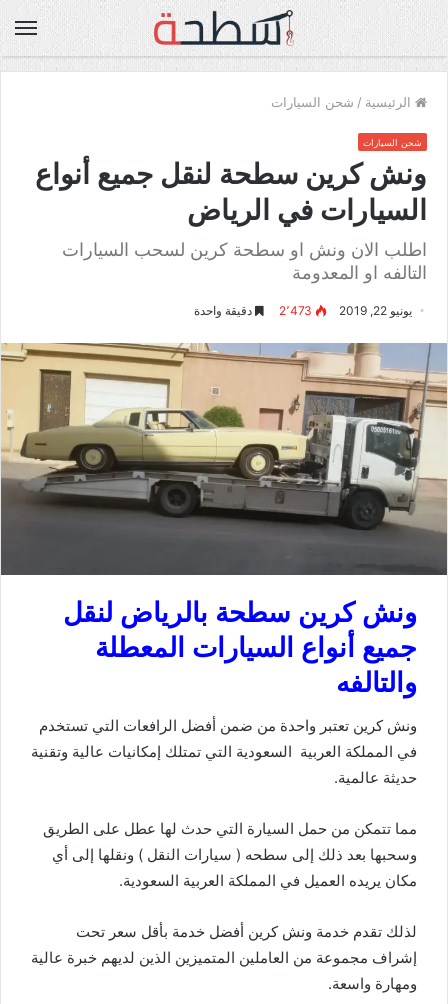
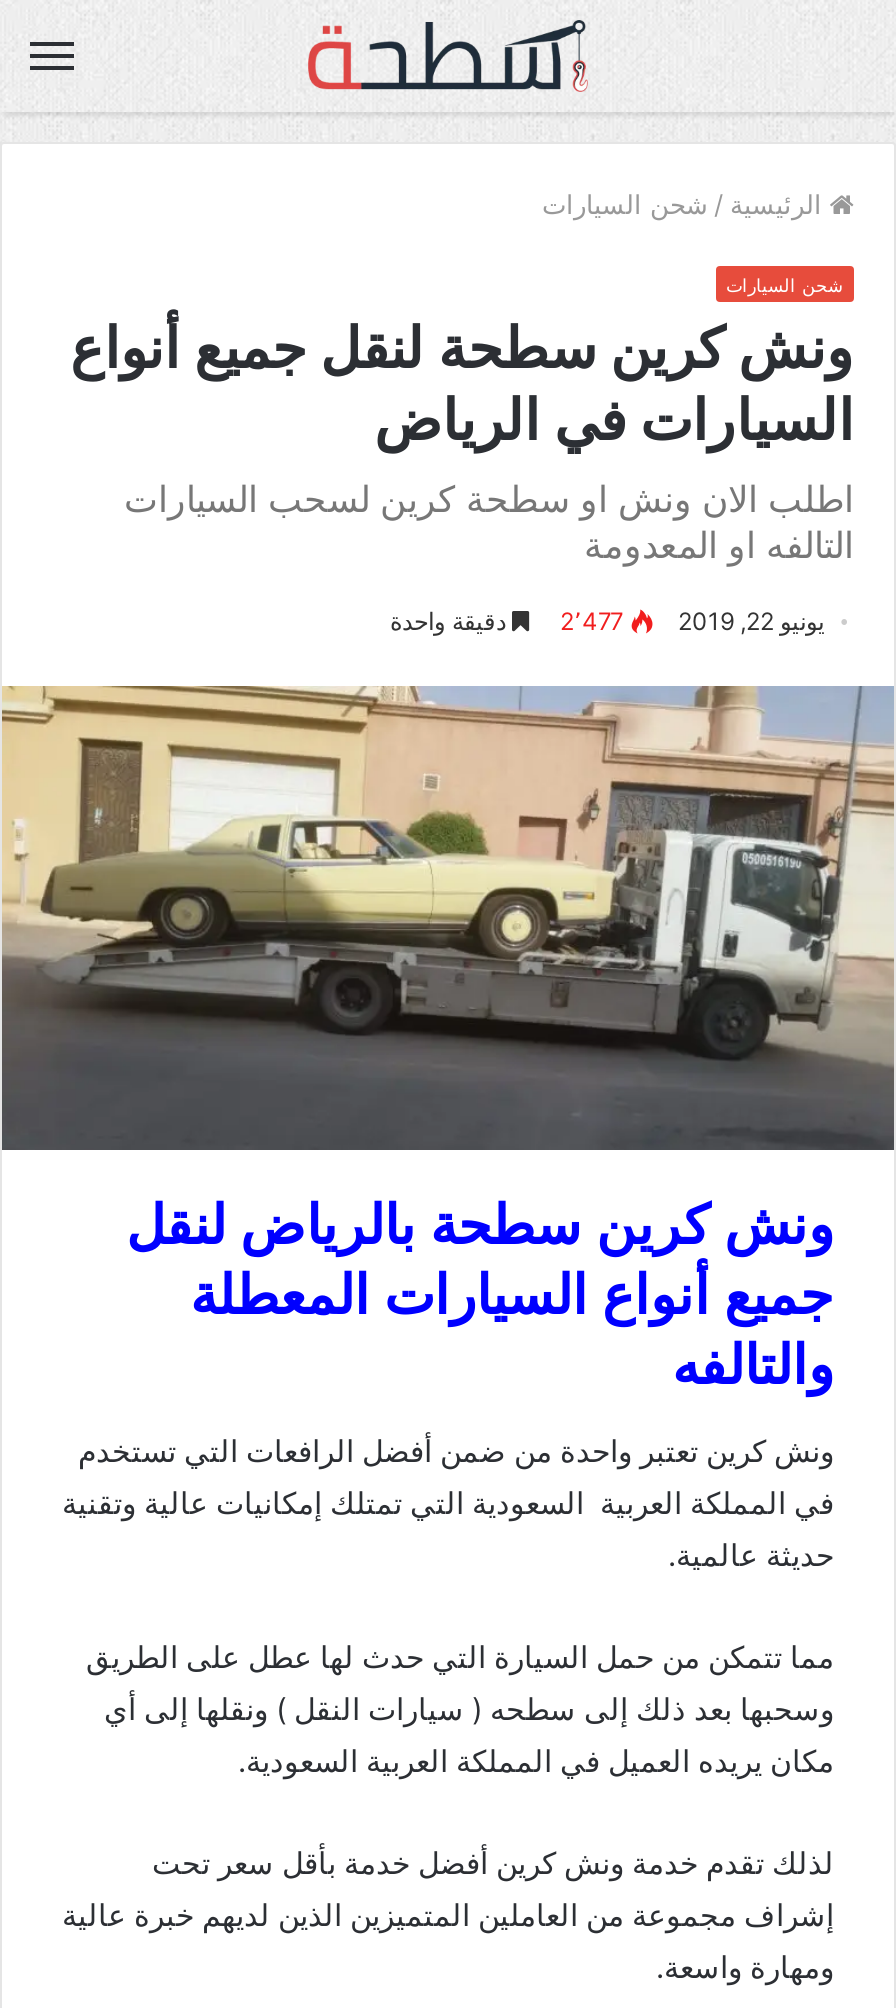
[194,303,312,318] 2٬473 دقيقة واحدة -> [390,606,624,636] 2٬477 دقيقة واحدة

